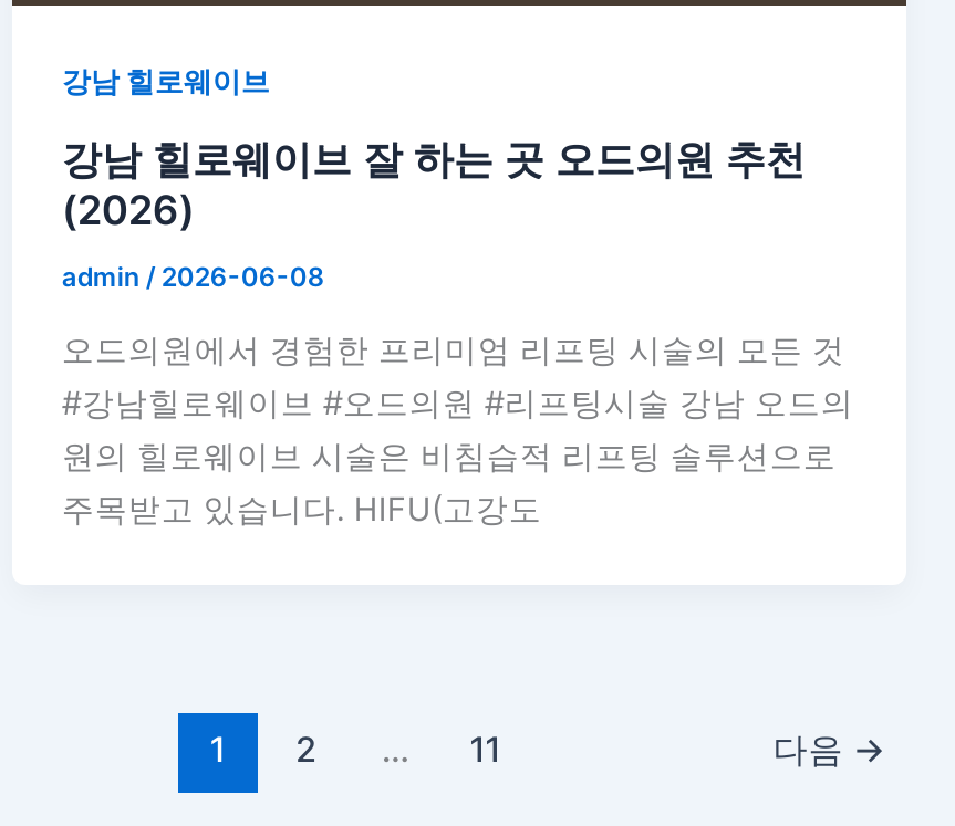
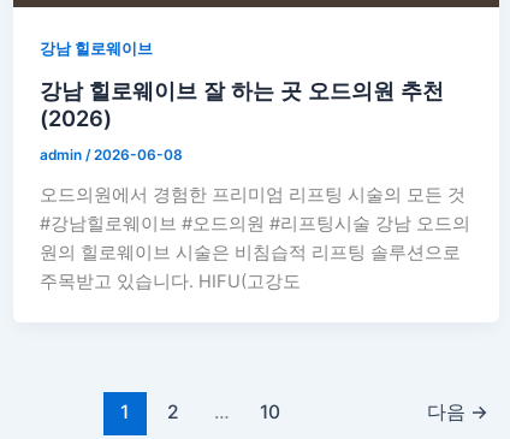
[469,728,500,770] 11 -> [260,400,280,423] 10

